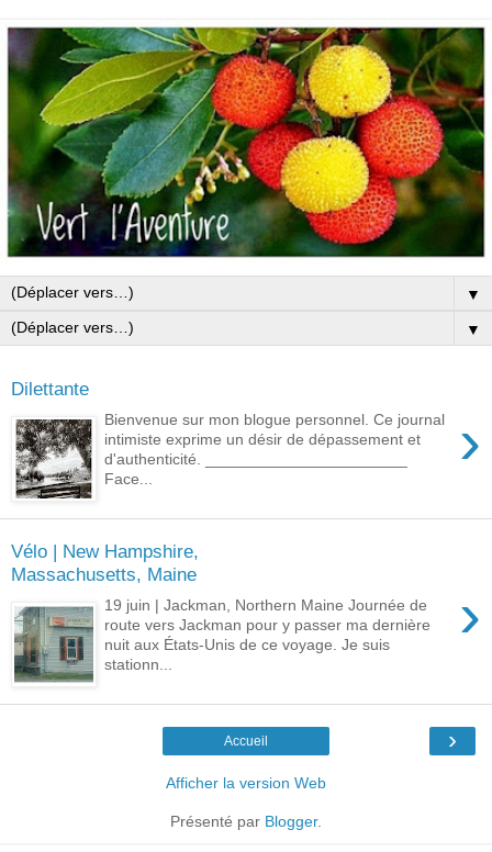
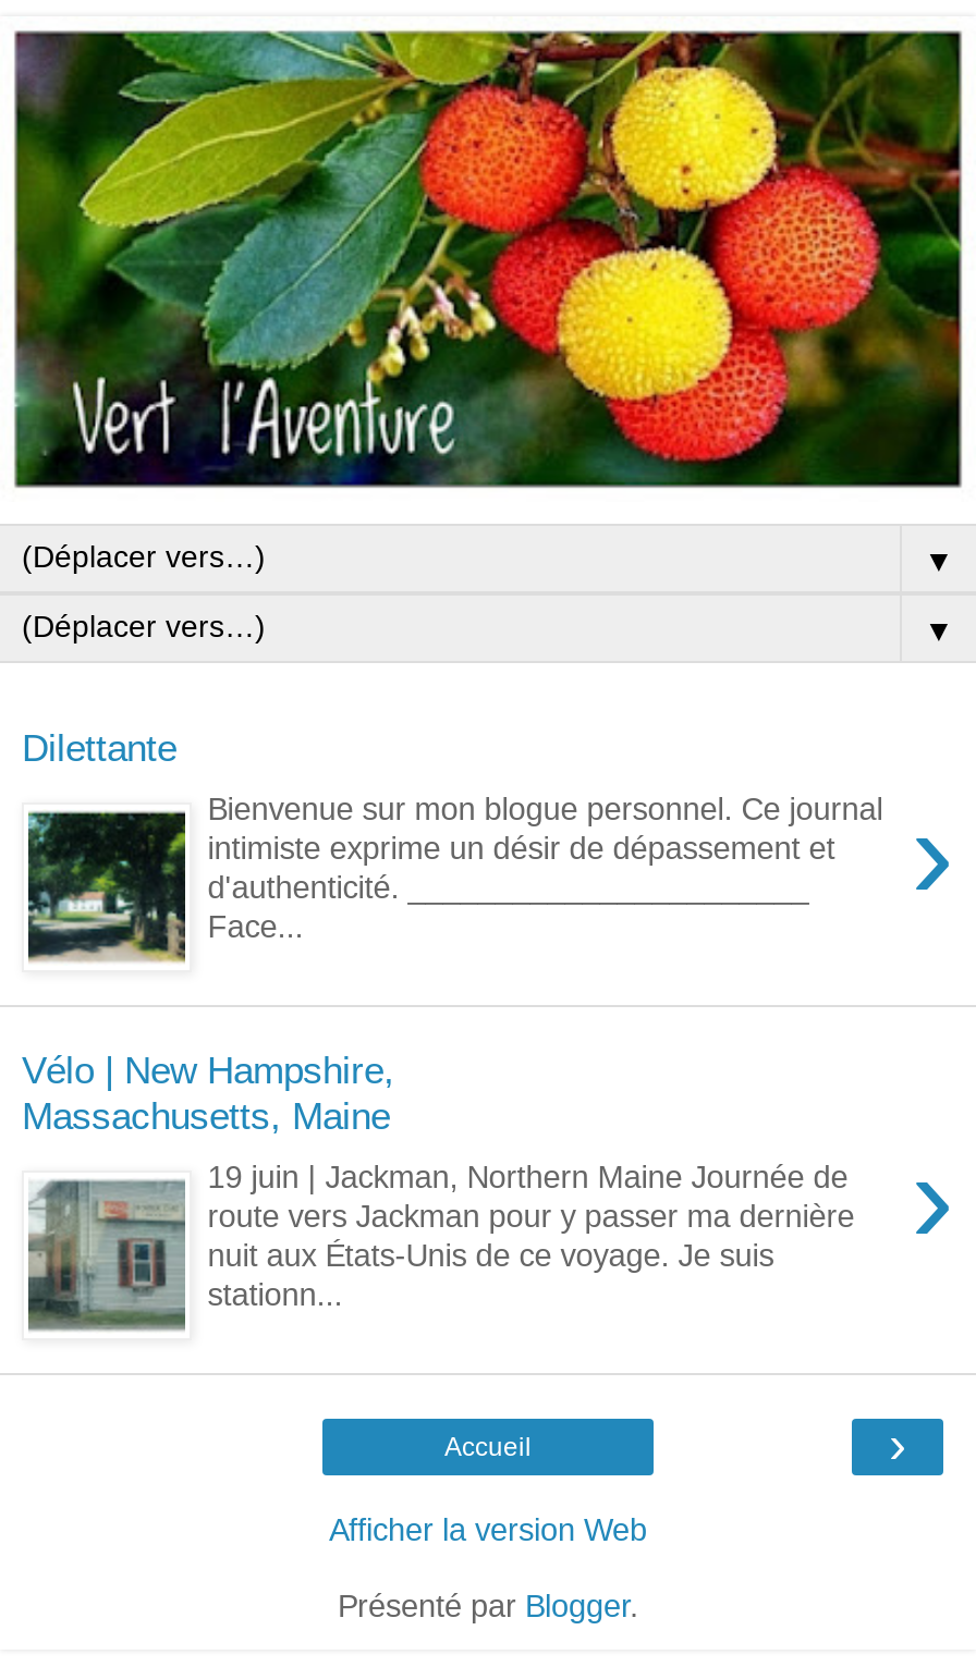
[14,418,93,500] [image] -> [26,809,187,966] [image]

